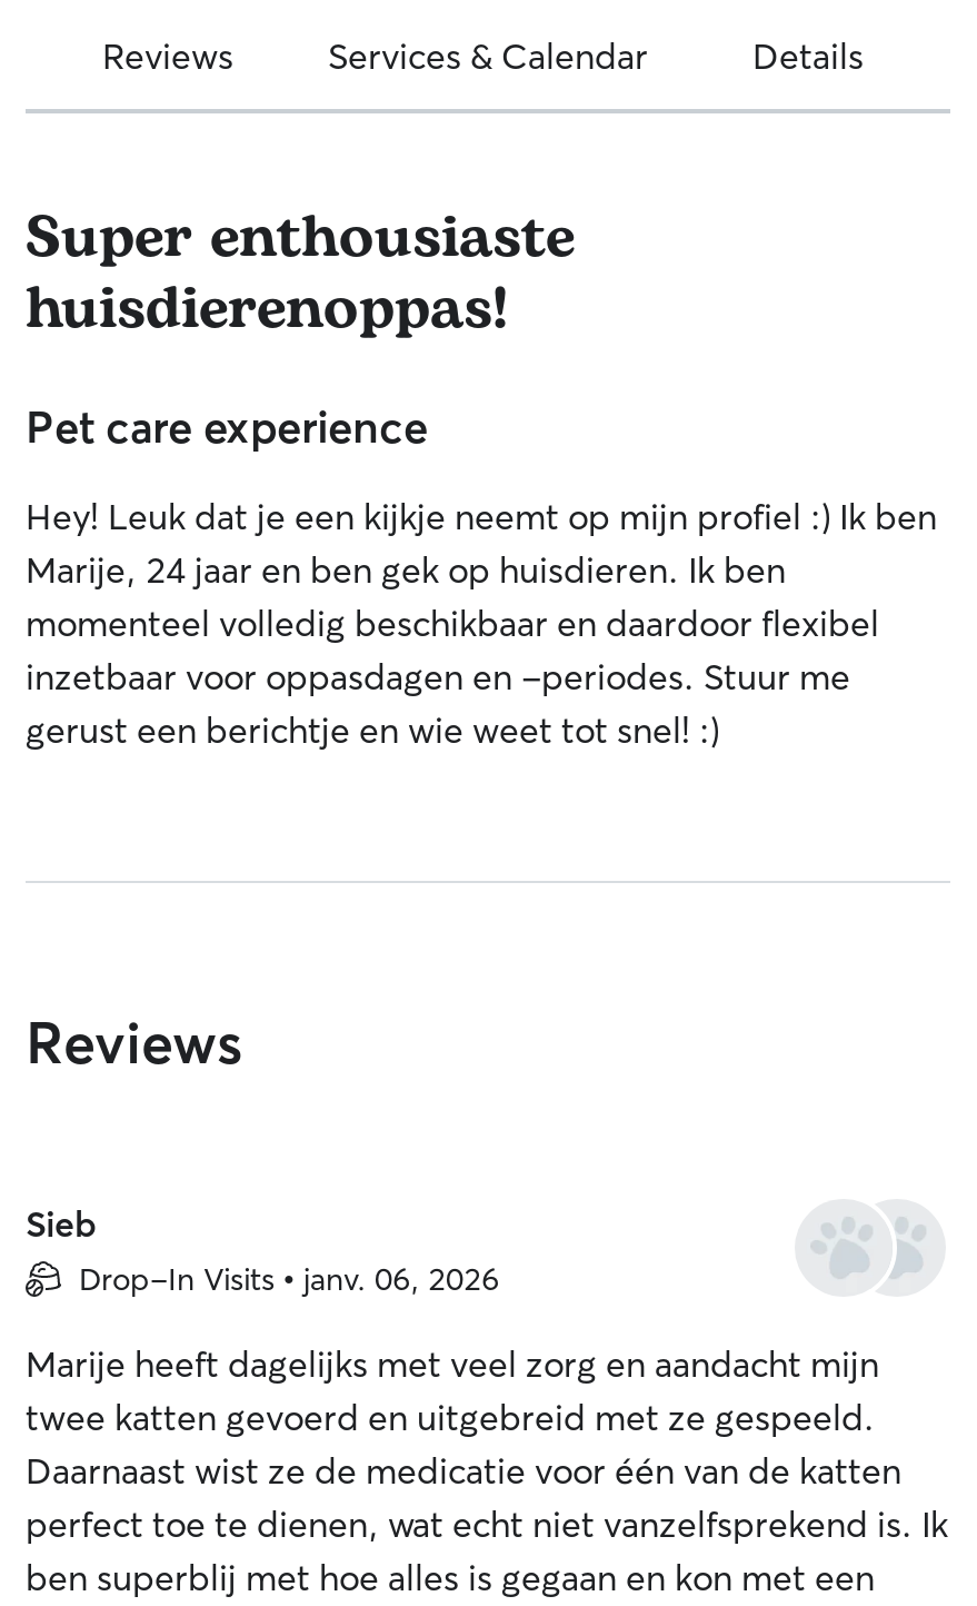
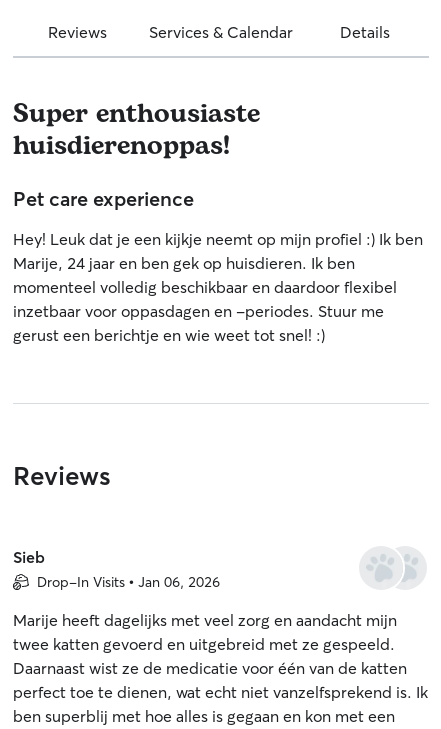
[79,1259,499,1299] Drop-In Visits • janv. 06, 2026 -> [37,573,220,591] Drop-In Visits • Jan 06, 2026

